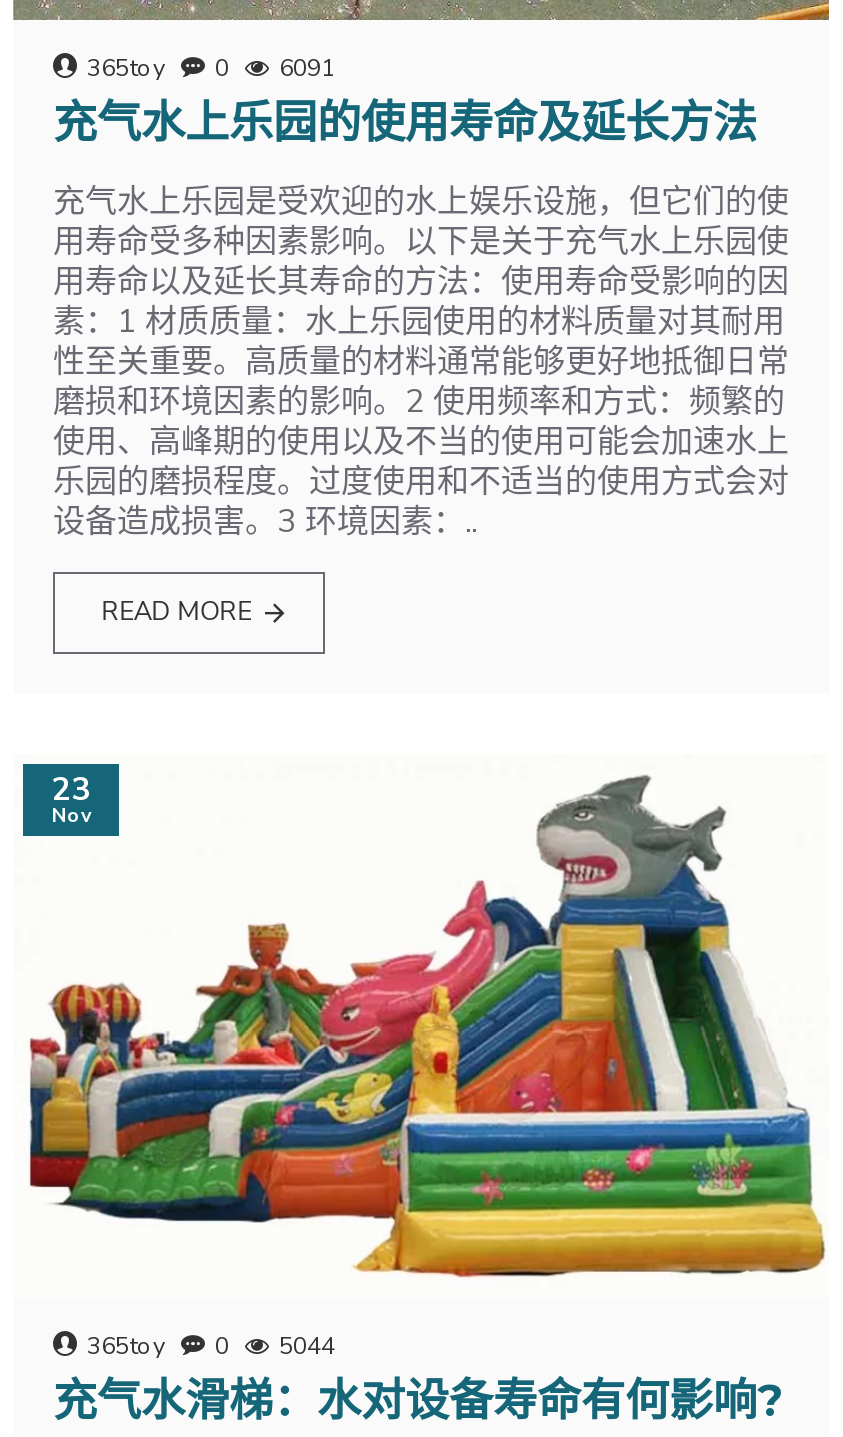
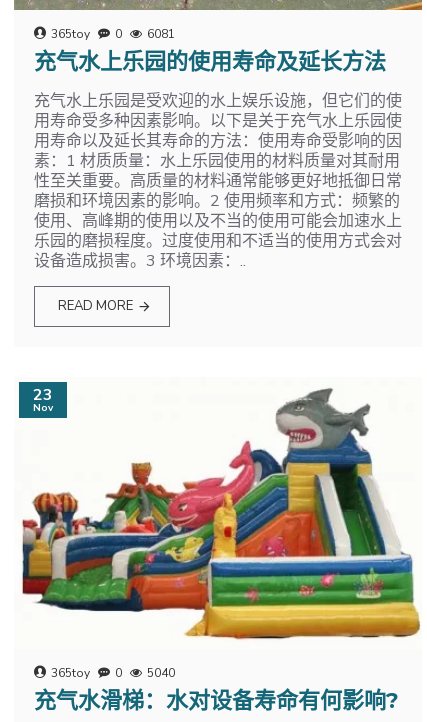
[87,52,335,84] 365toy 0 6091 -> [51,26,175,42] 365toy 0 6081
[87,1330,335,1362] 365toy 0 5044 -> [51,665,175,681] 365toy 0 5040

